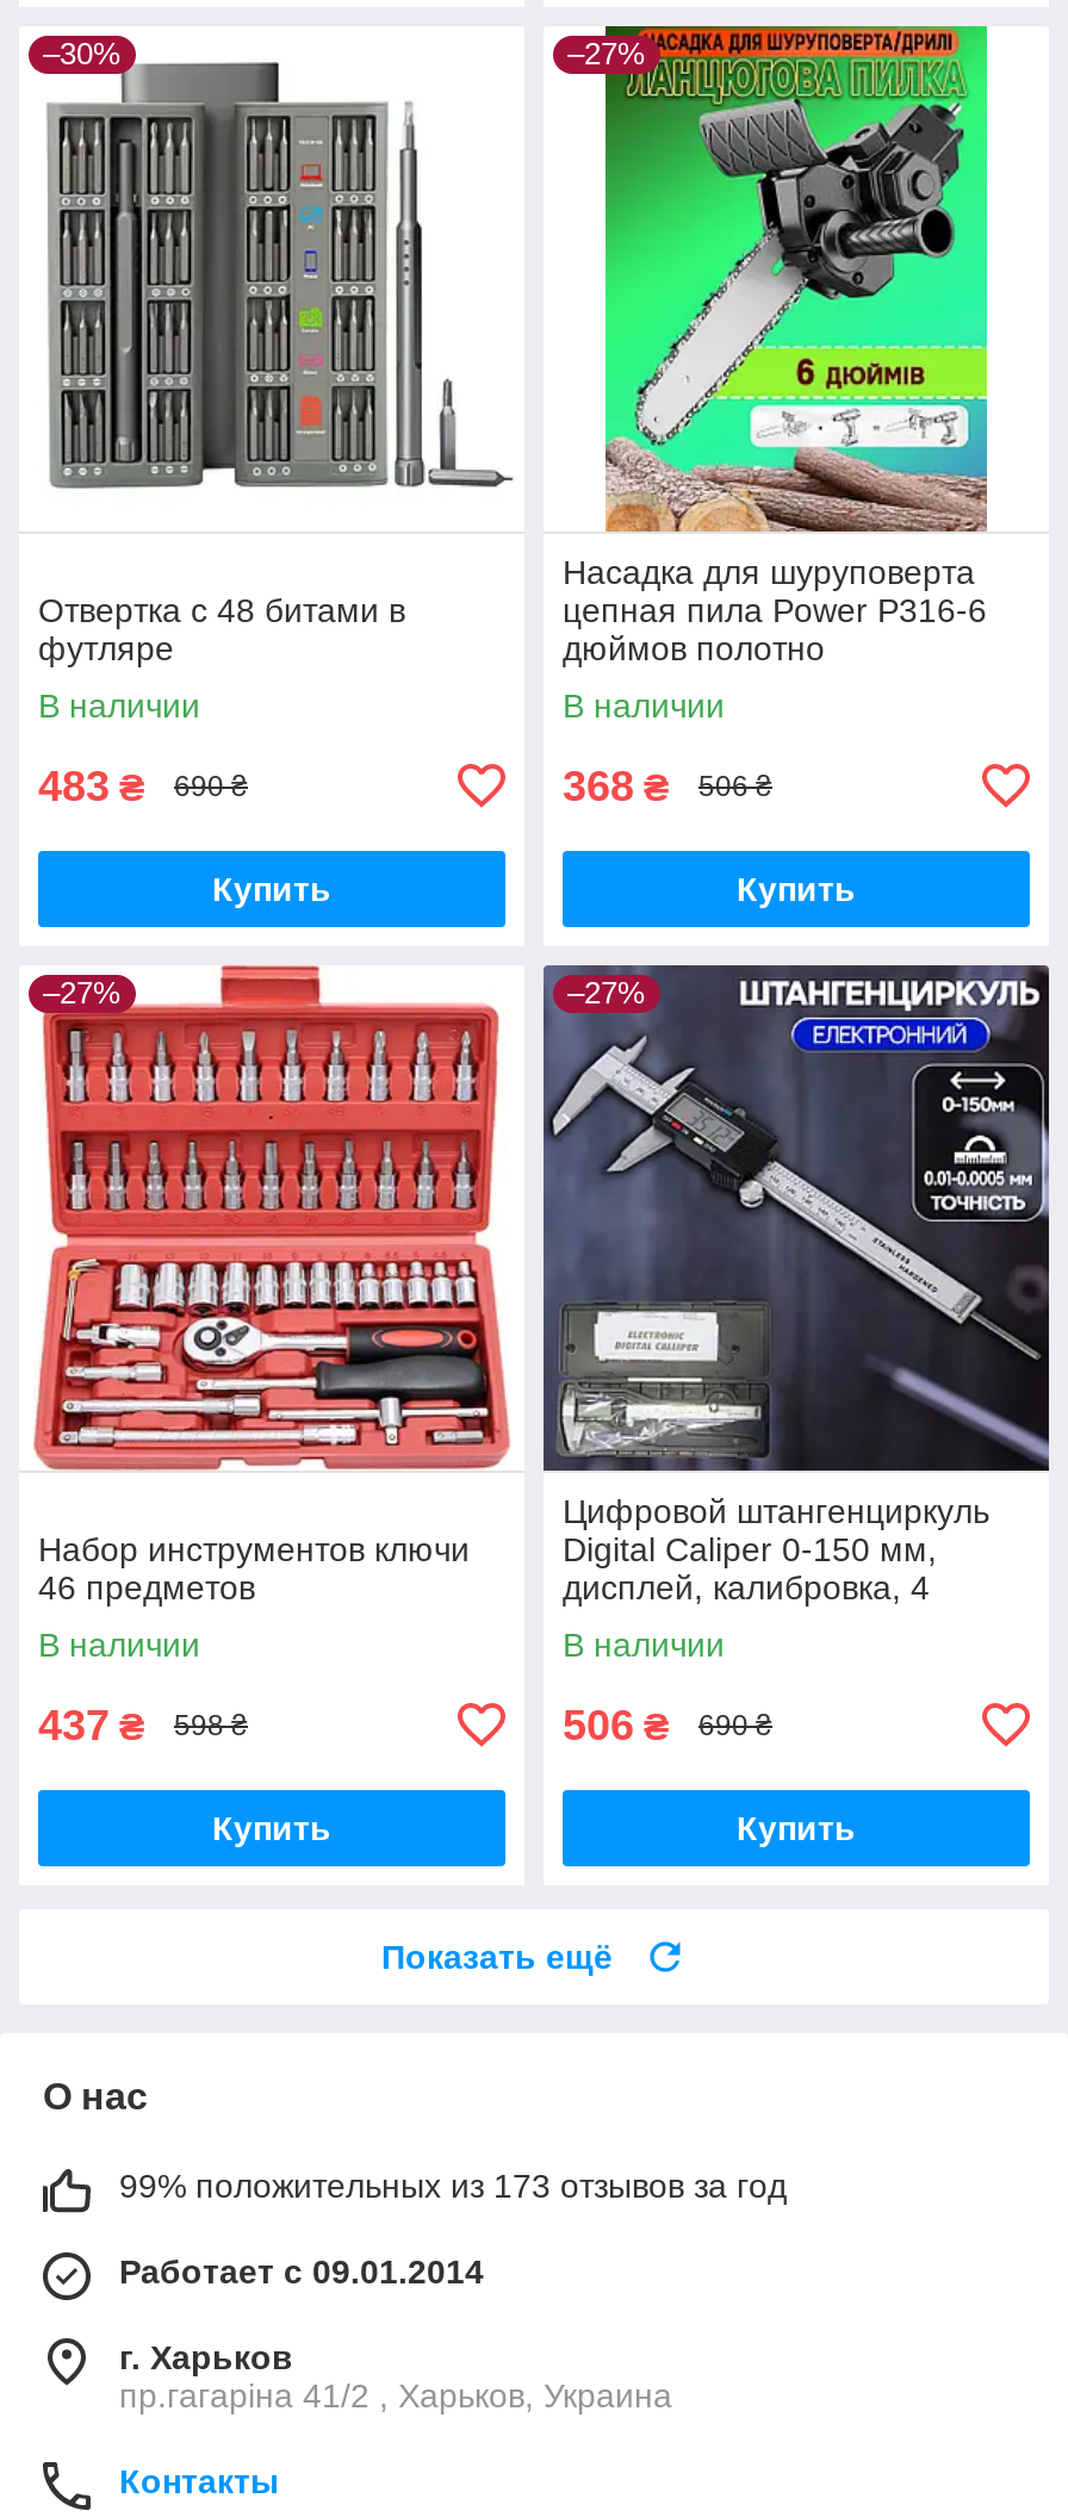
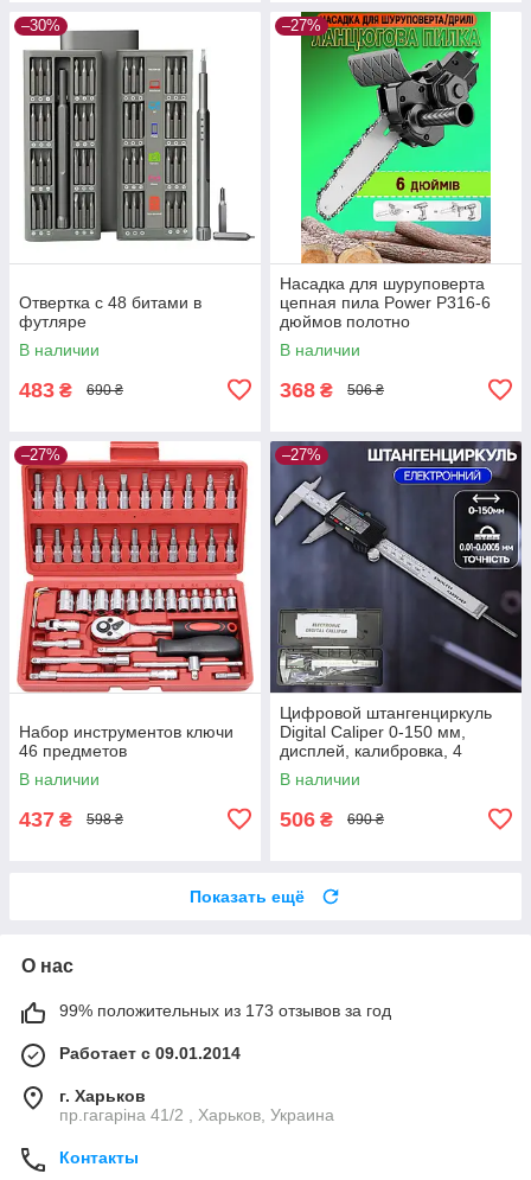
[212,869,331,907] Купить -> none
[737,869,856,907] Купить -> none
[212,1808,331,1846] Купить -> none
[737,1808,856,1846] Купить -> none

